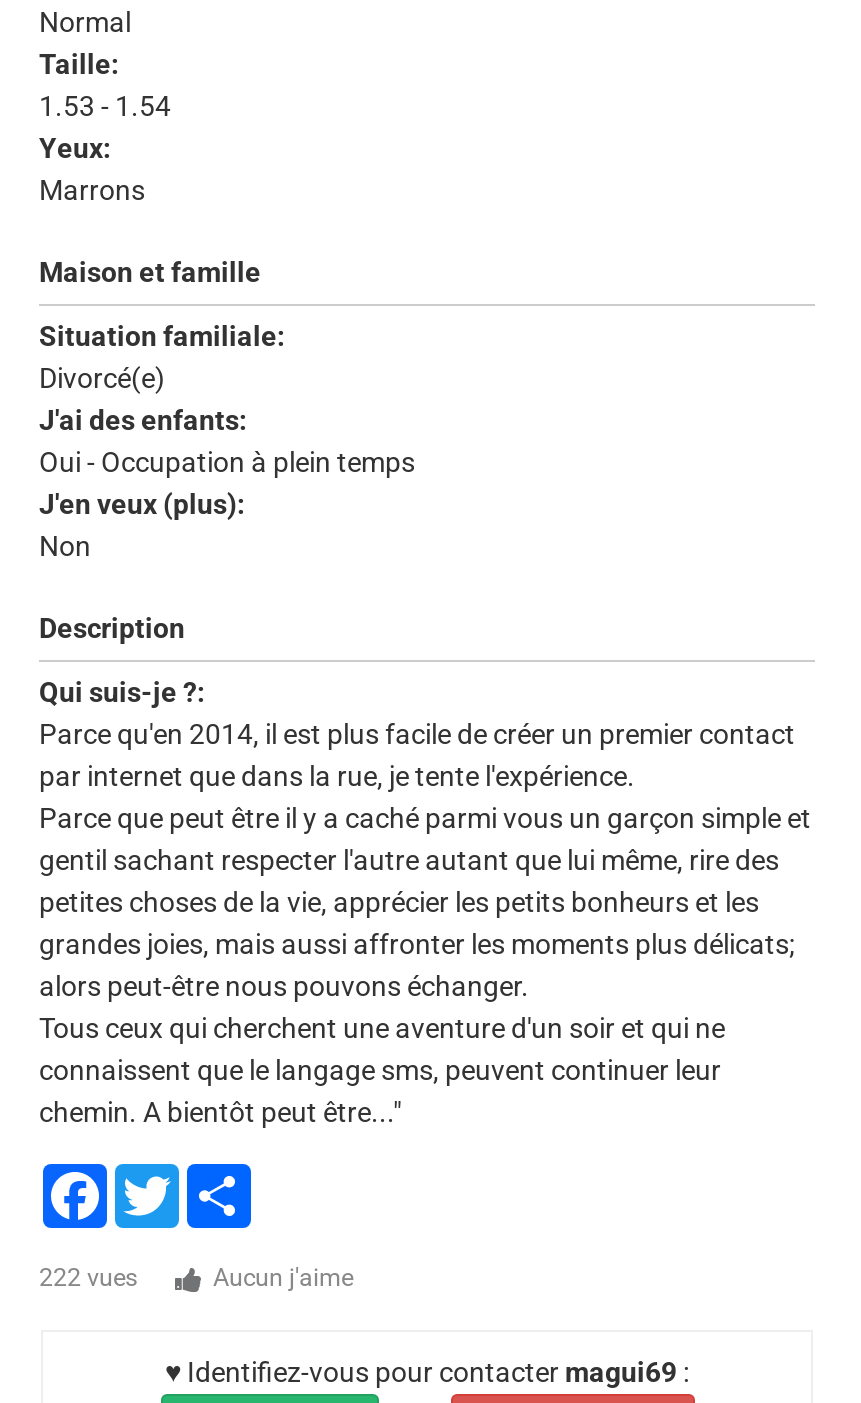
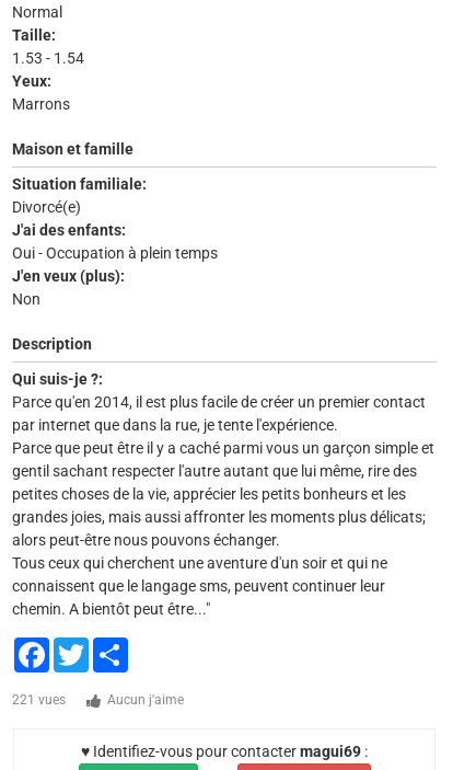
[39,1264,137,1292] 222 vues -> [12,692,66,708] 221 vues

